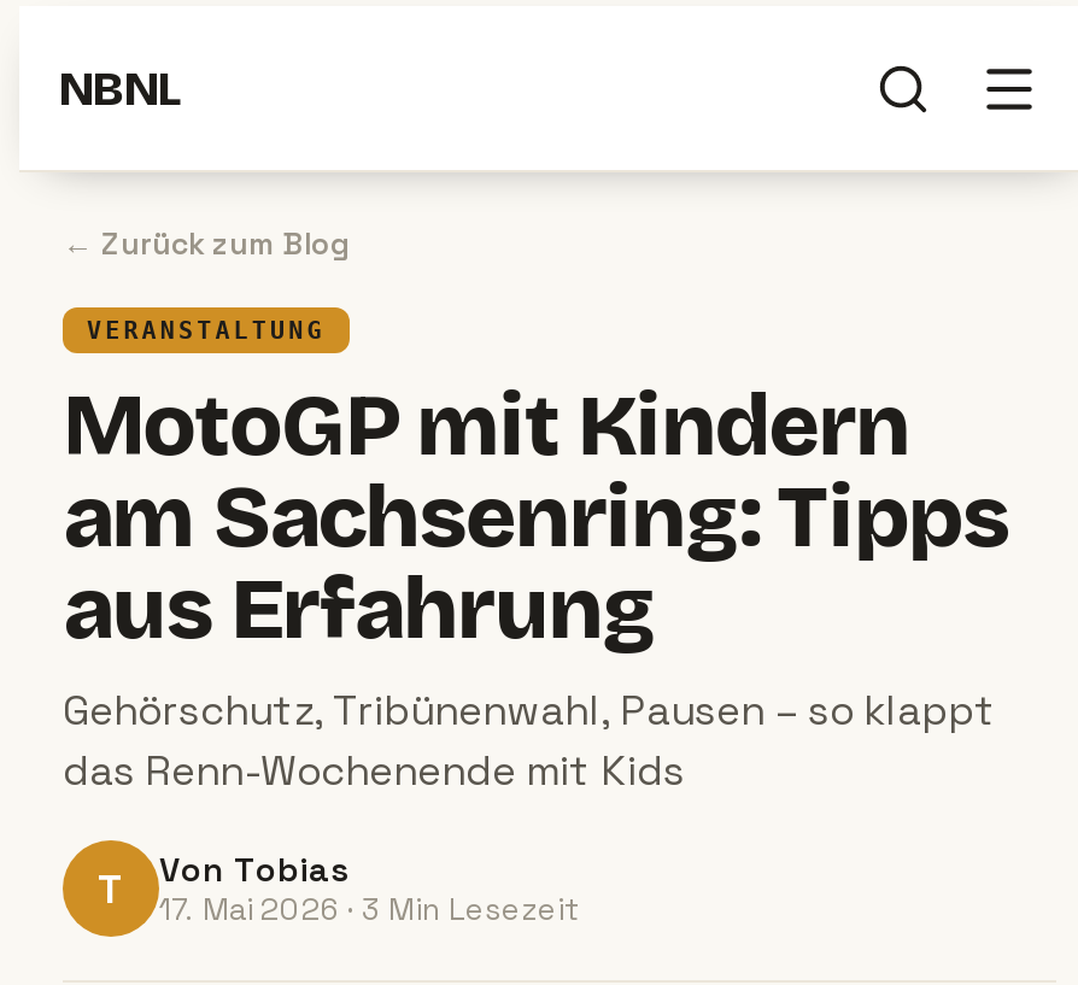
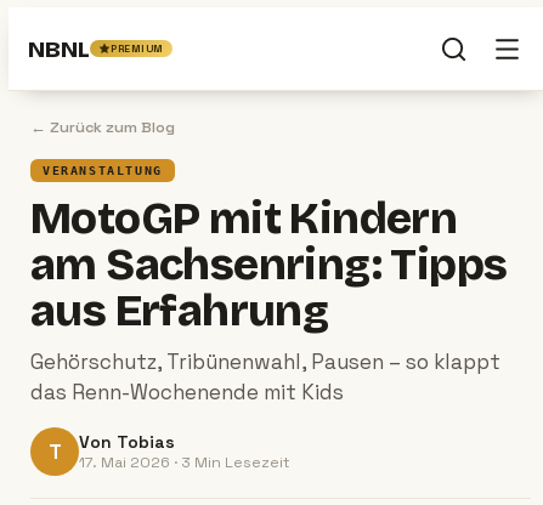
none -> [111,42,163,55] PREMIUM

